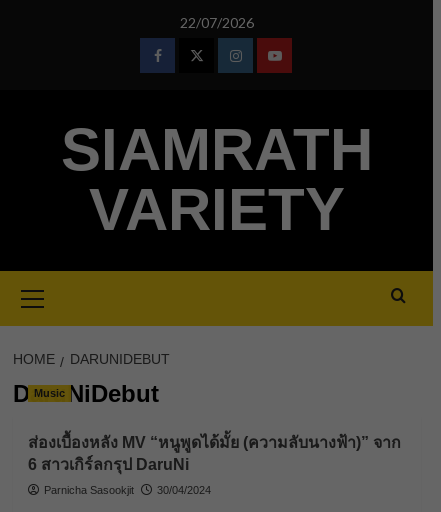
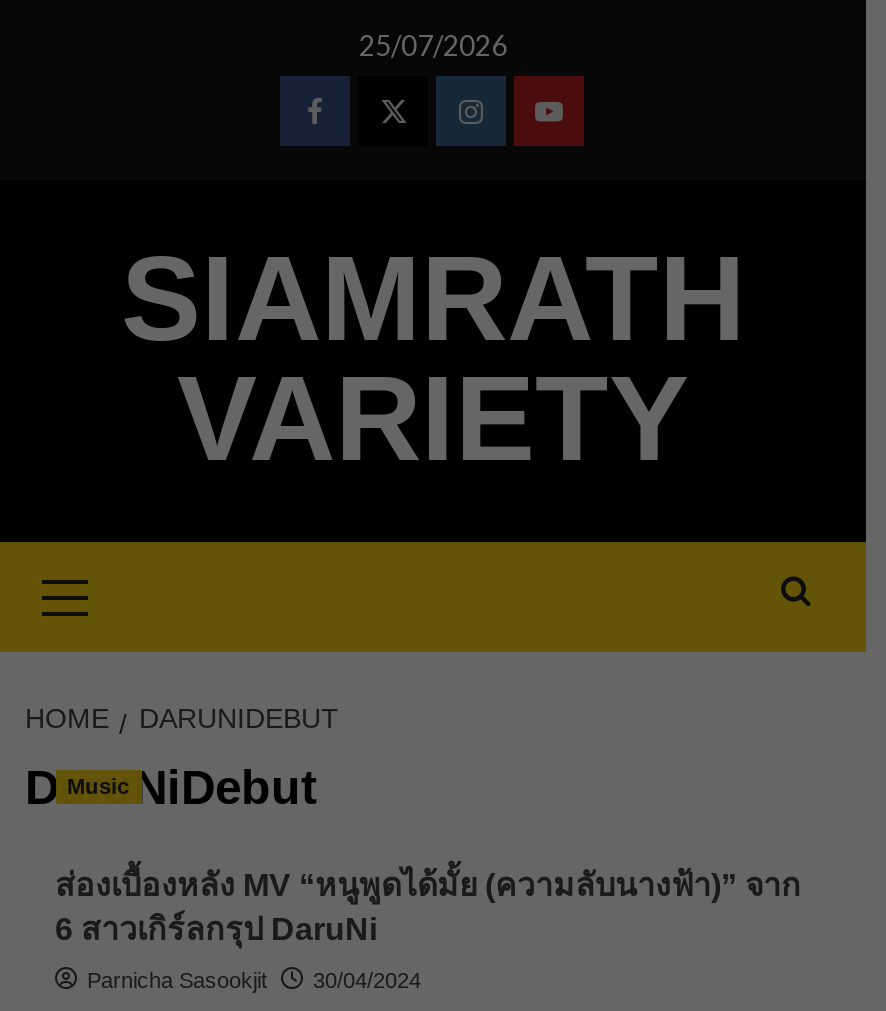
[179,14,253,31] 22/07/2026 -> [359,28,507,62] 25/07/2026

